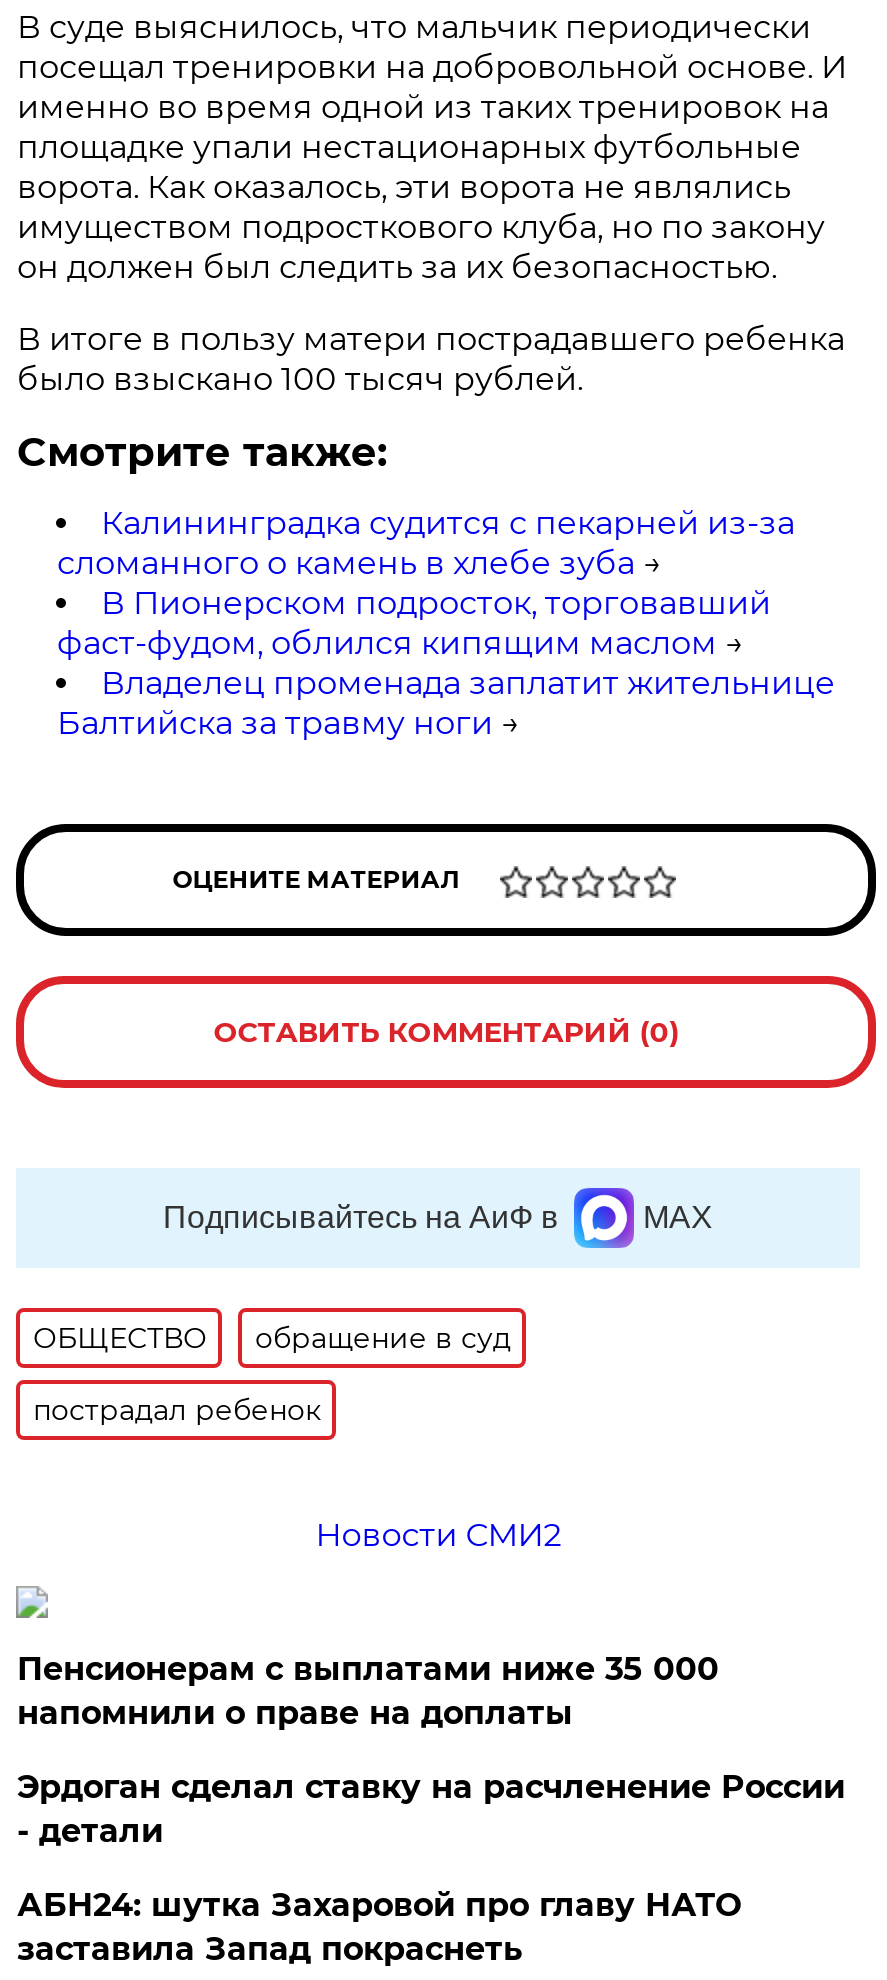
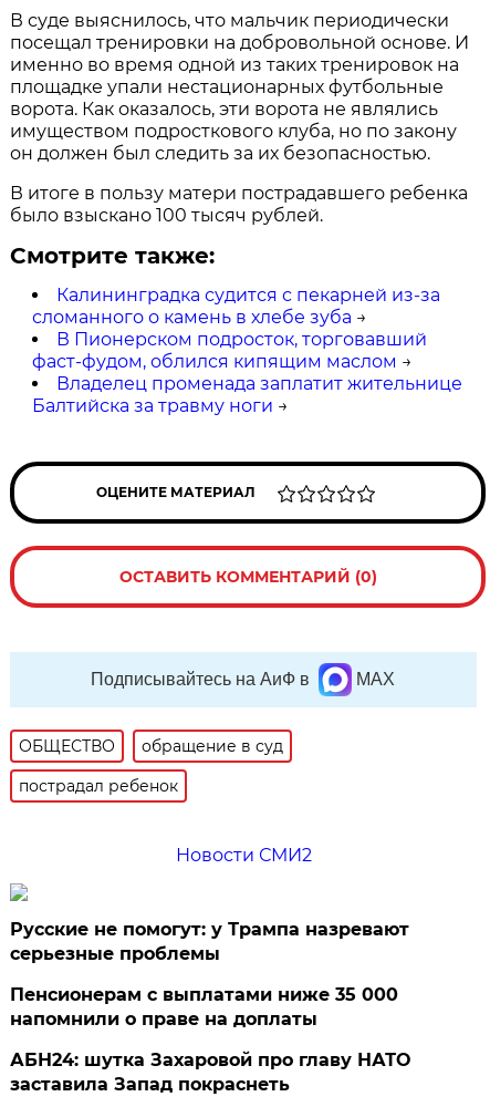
none -> [10,919,410,964] Русские не помогут: у Трампа назревают | серьезные проблемы
moved [17,1650,719,1732] -> [10,984,399,1030]: Пенсионерам с выплатами ниже 35 000 | напомнили о праве на доплаты
[17,1768,845,1850] Эрдоган сделал ставку на расчленение России | - детали -> none

